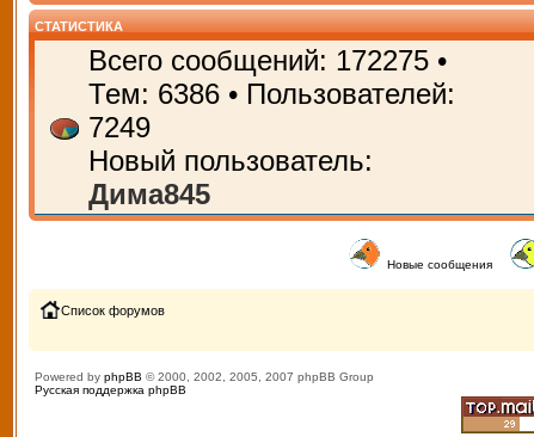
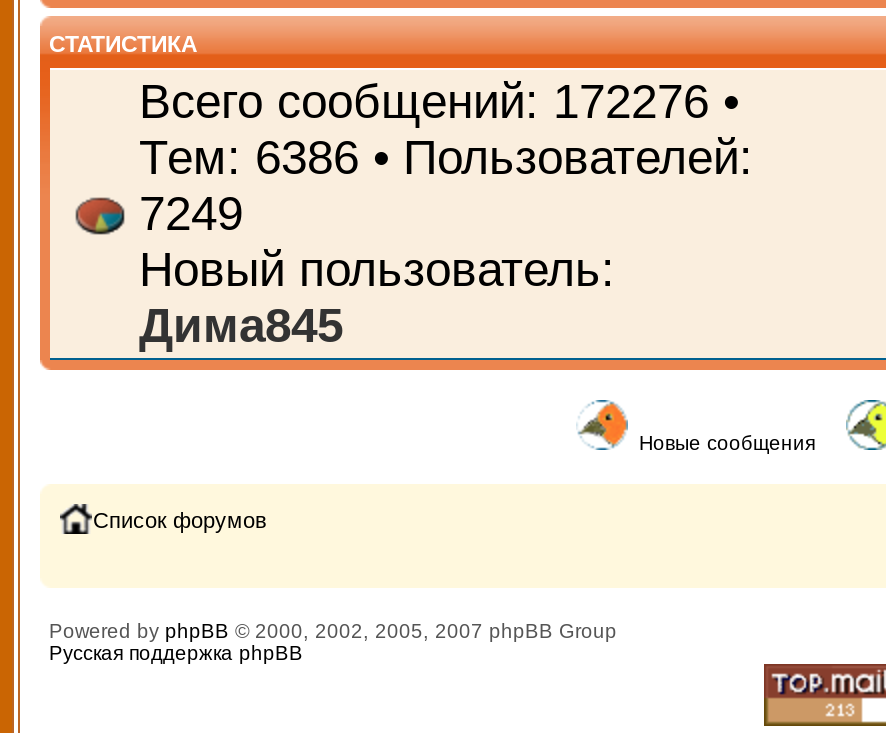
[88,44,446,76] Всего сообщений: 172275 • -> [139,74,739,128] Всего сообщений: 172276 •

